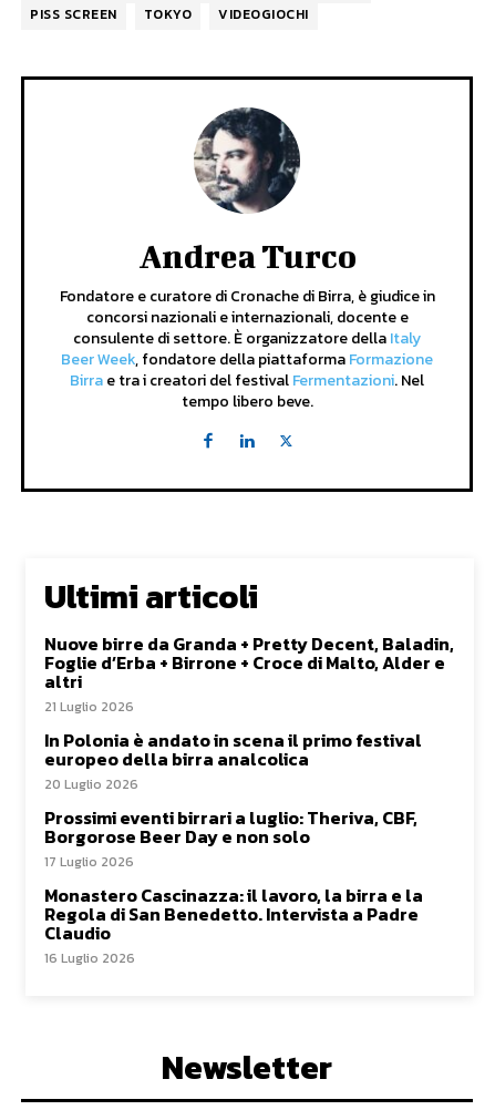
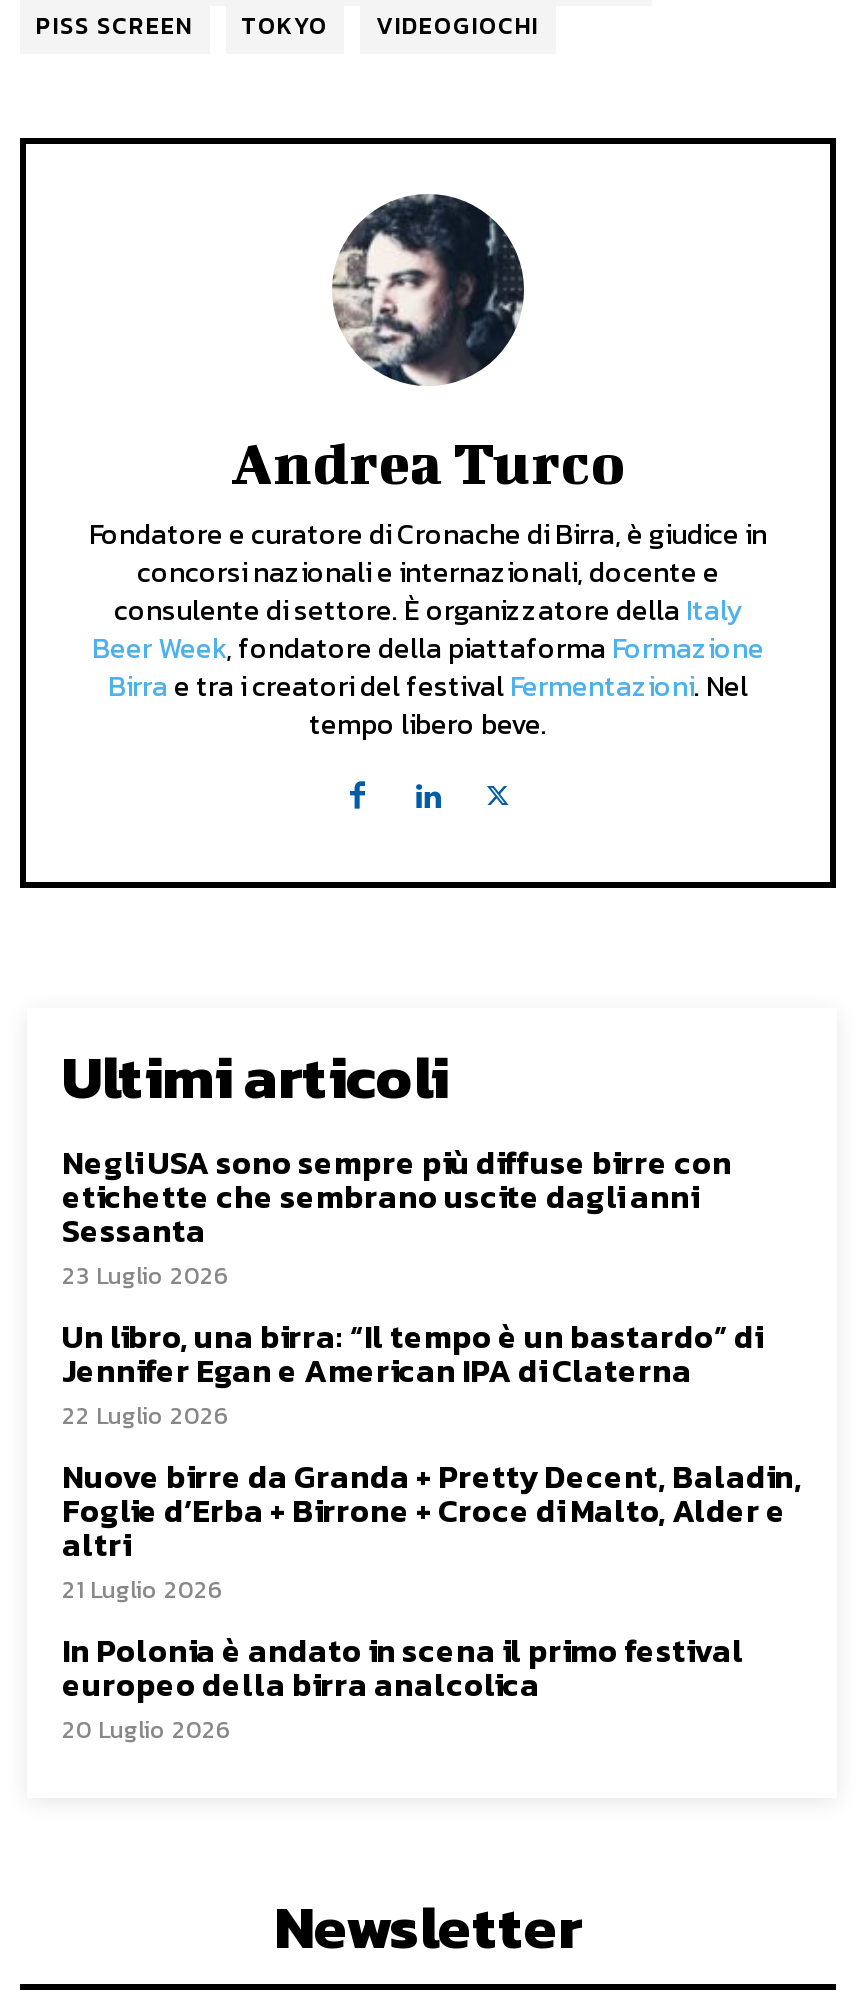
none -> [62,1138,762,1434] Negli USA sono sempre più diffuse birre con | etichette che sembrano uscite dagli anni | Sessanta | 23 Luglio 2026 | Un libro, una birra: “Il tempo è un bastardo” di | Jennifer Egan e American IPA di Claterna | 22 Luglio 2026
moved [44,630,454,794] -> [62,1452,802,1748]: Nuove birre da Granda + Pretty Decent, Baladin, | Foglie d’Erba + Birrone + Croce di Malto, Alder e | altri | 21 Luglio 2026 | In Polonia è andato in scena il primo festival | europeo della birra analcolica | 20 Luglio 2026
[44,804,423,968] Prossimi eventi birrari a luglio: Theriva, CBF, | Borgorose Beer Day e non solo | 17 Luglio 2026 | Monastero Cascinazza: il lavoro, la birra e la | Regola di San Benedetto. Intervista a Padre | Claudio | 16 Luglio 2026 -> none

